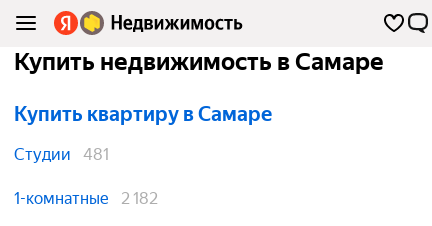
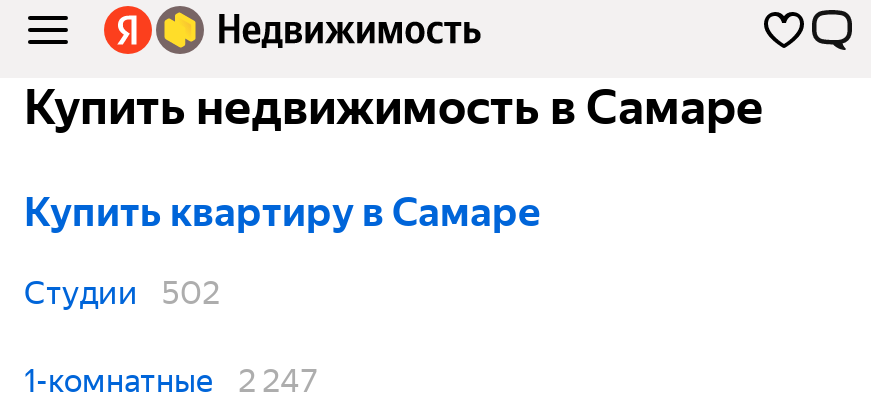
[14,145,109,164] Студии 481 -> [24,274,220,312] Студии 502
[14,189,158,208] 1-комнатные 2 182 -> [24,362,318,400] 1-комнатные 2 247

